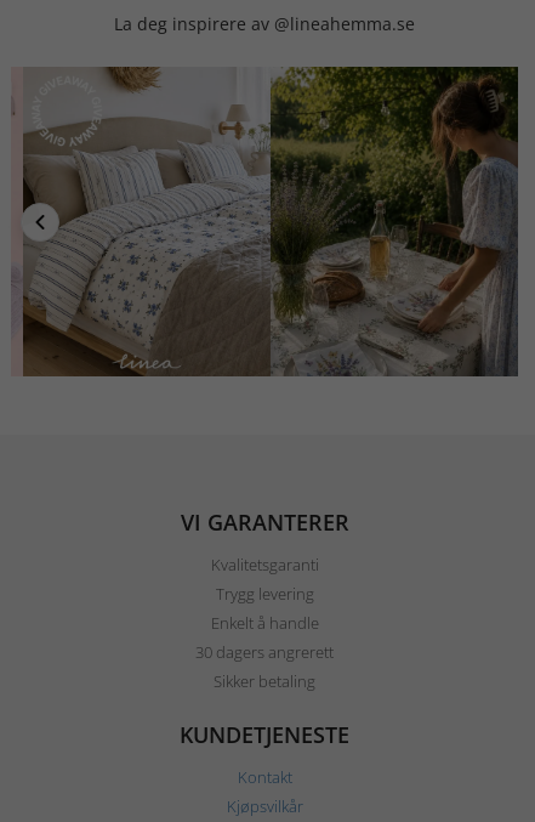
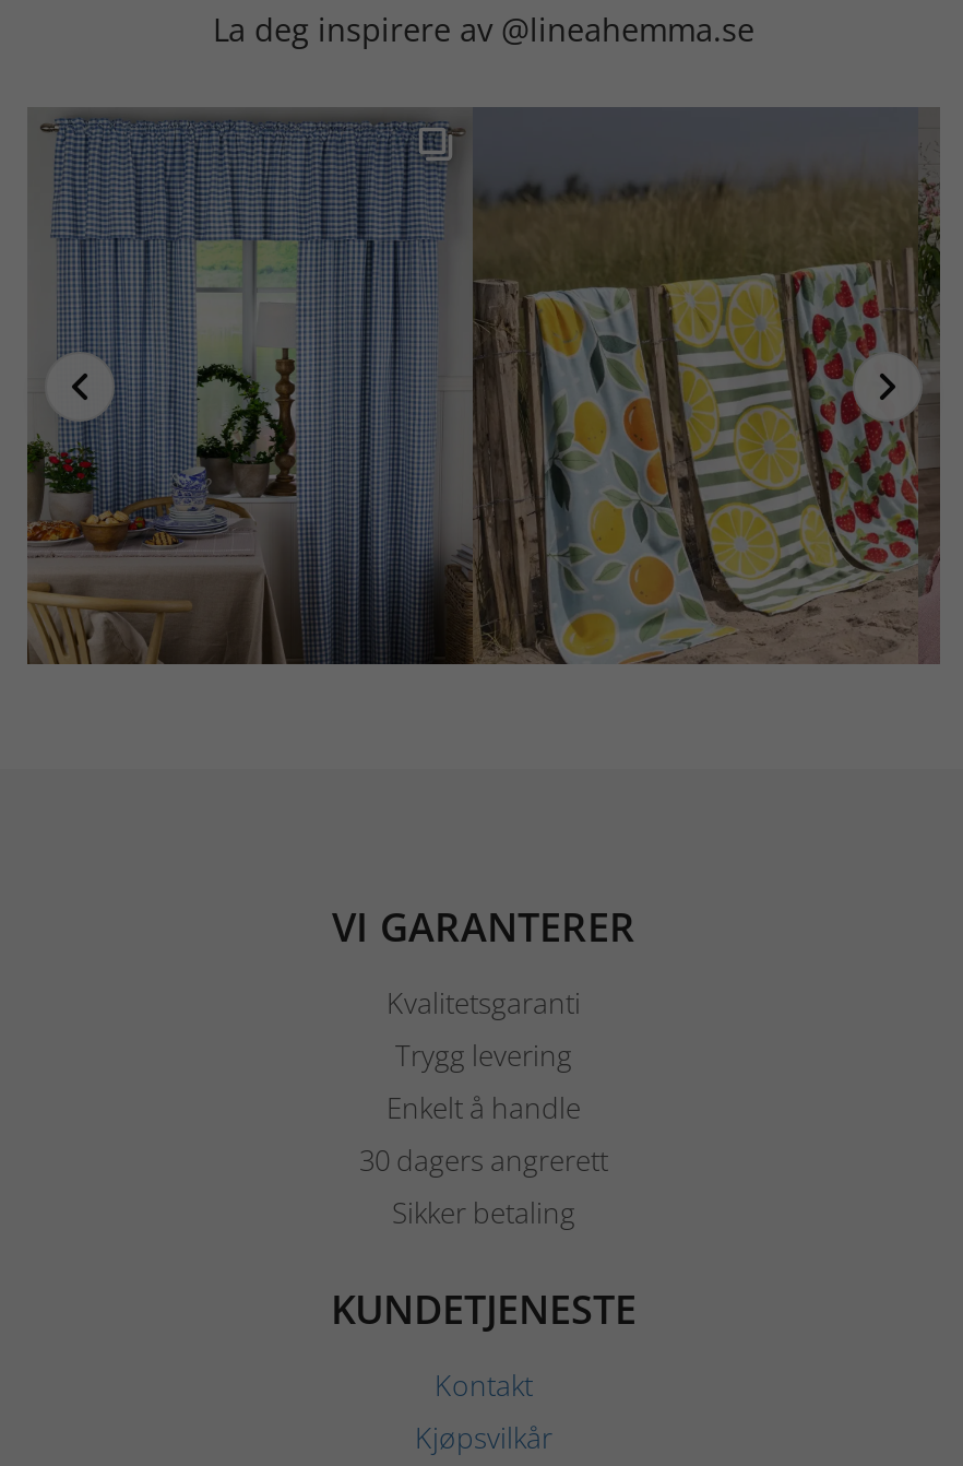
[11,66,518,378] [image] -> [25,107,942,666] [image]

